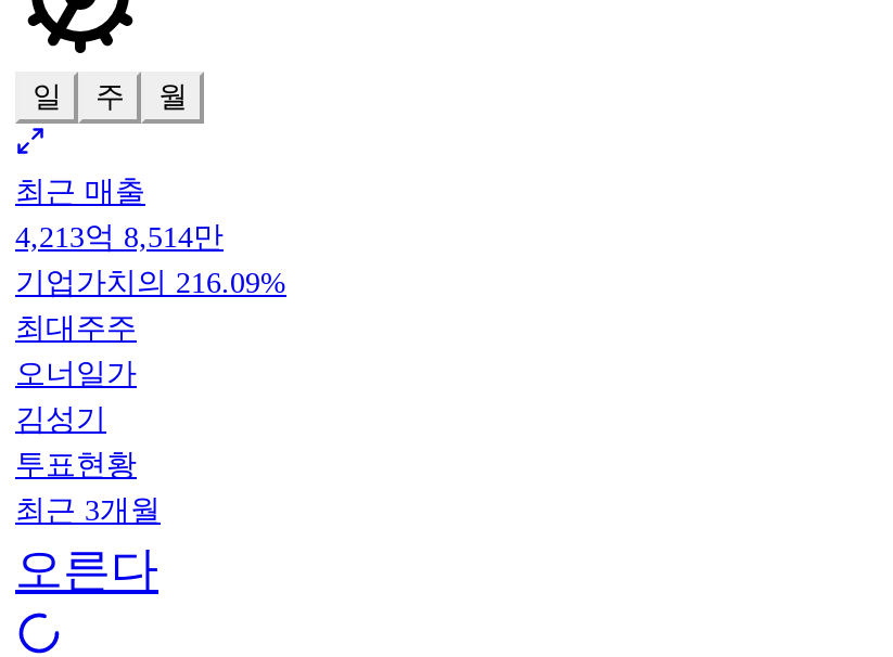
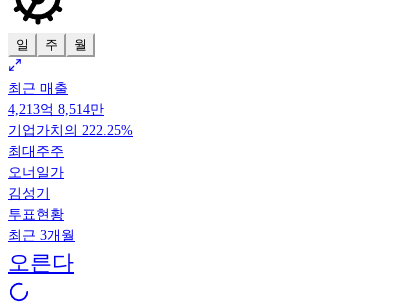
[15,268,286,300] 기업가치의 216.09% -> [8,123,133,138] 기업가치의 222.25%

